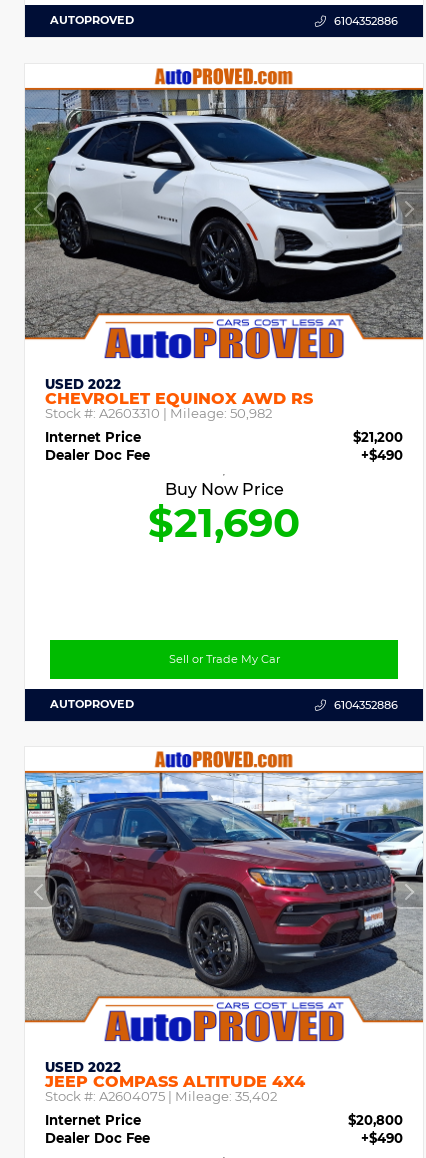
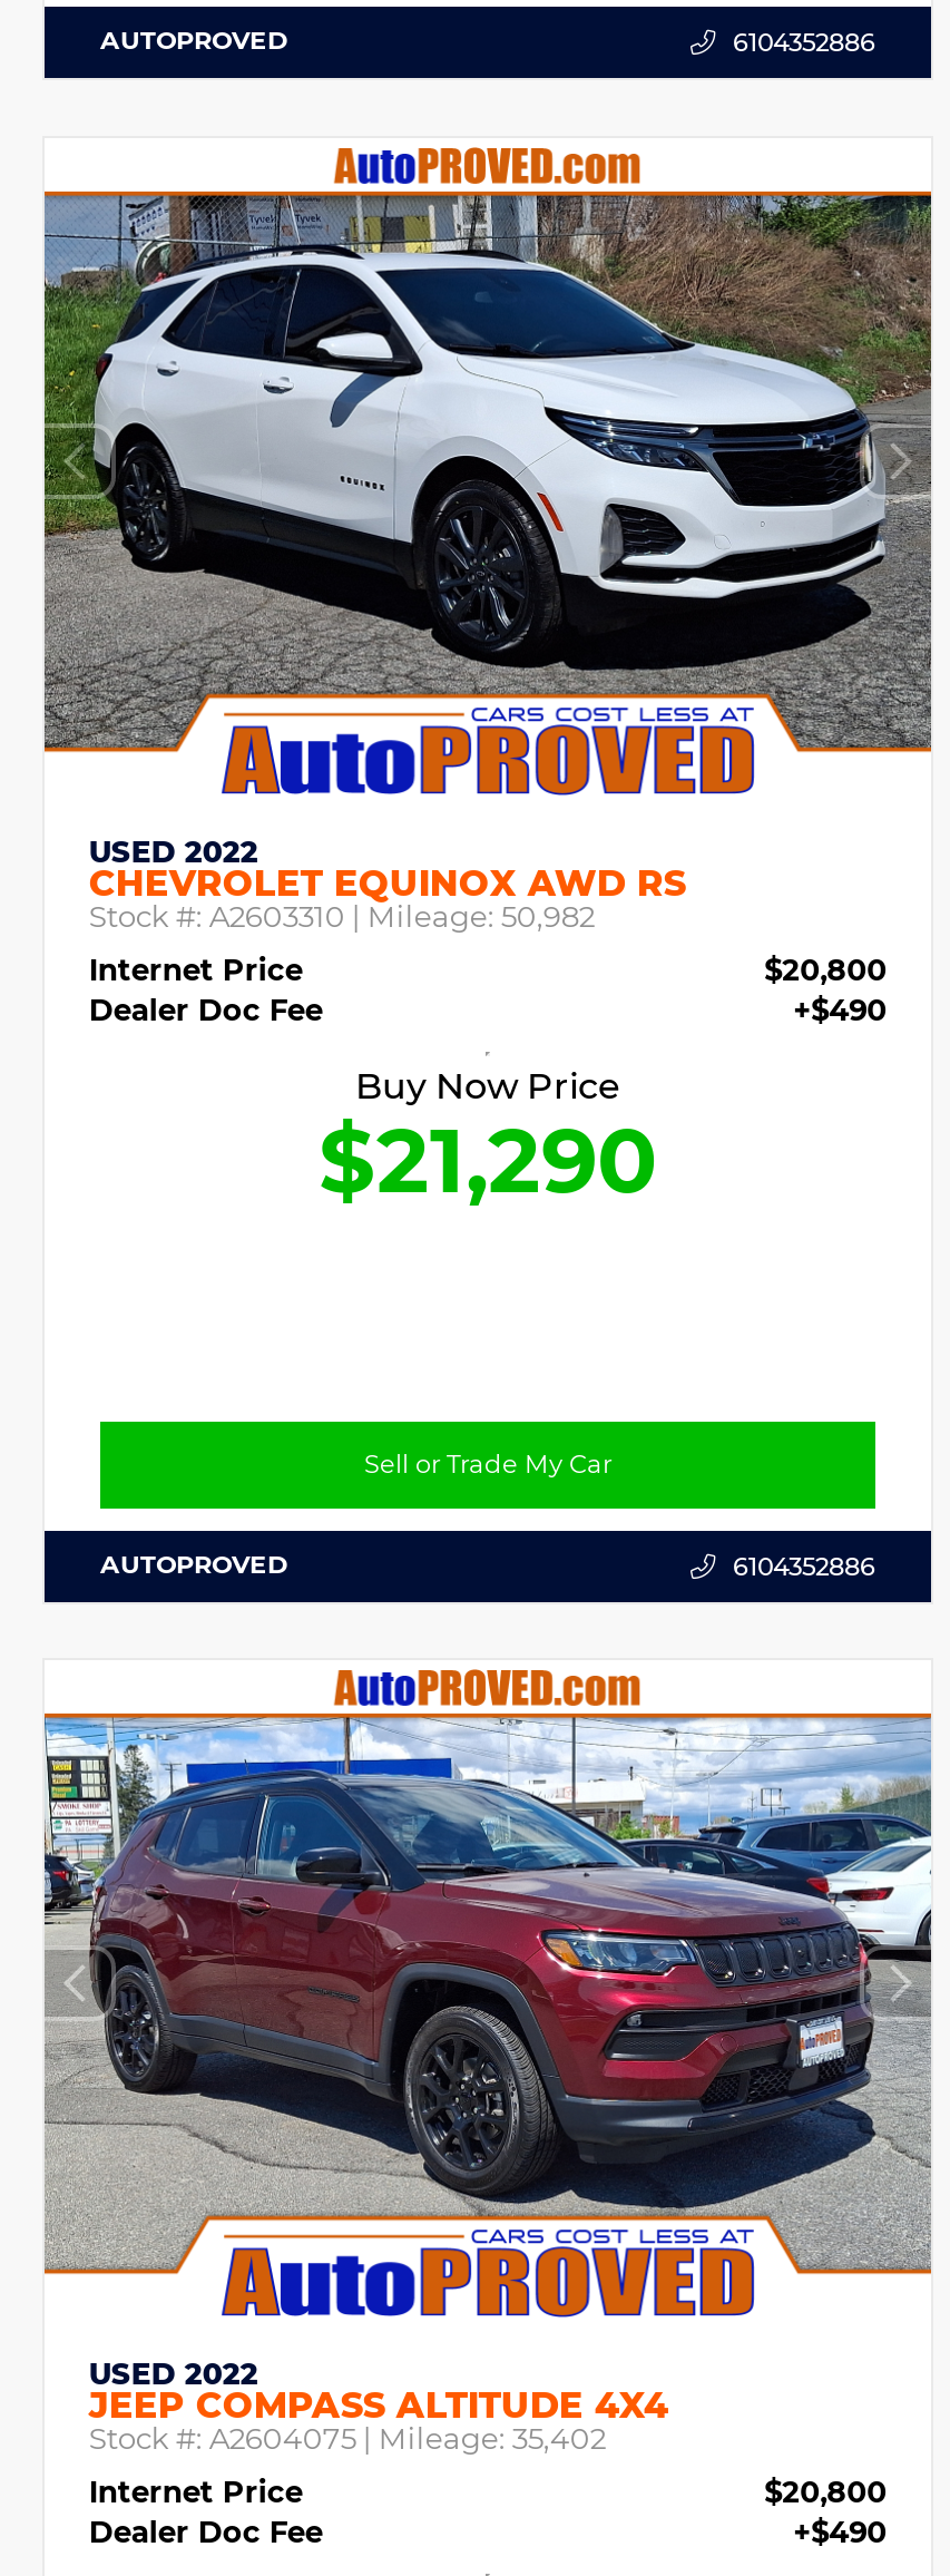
[353,428,403,444] $21,200 -> [764,950,887,986] $20,800
[148,498,300,547] $21,690 -> [319,1104,657,1214] $21,290

